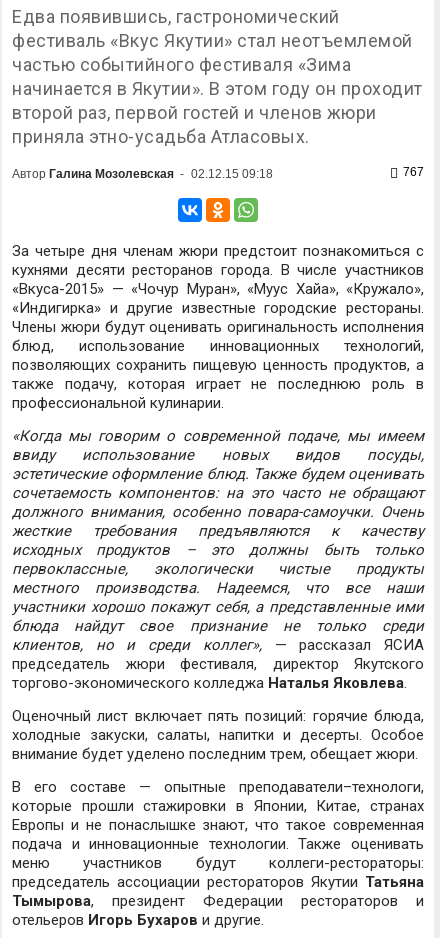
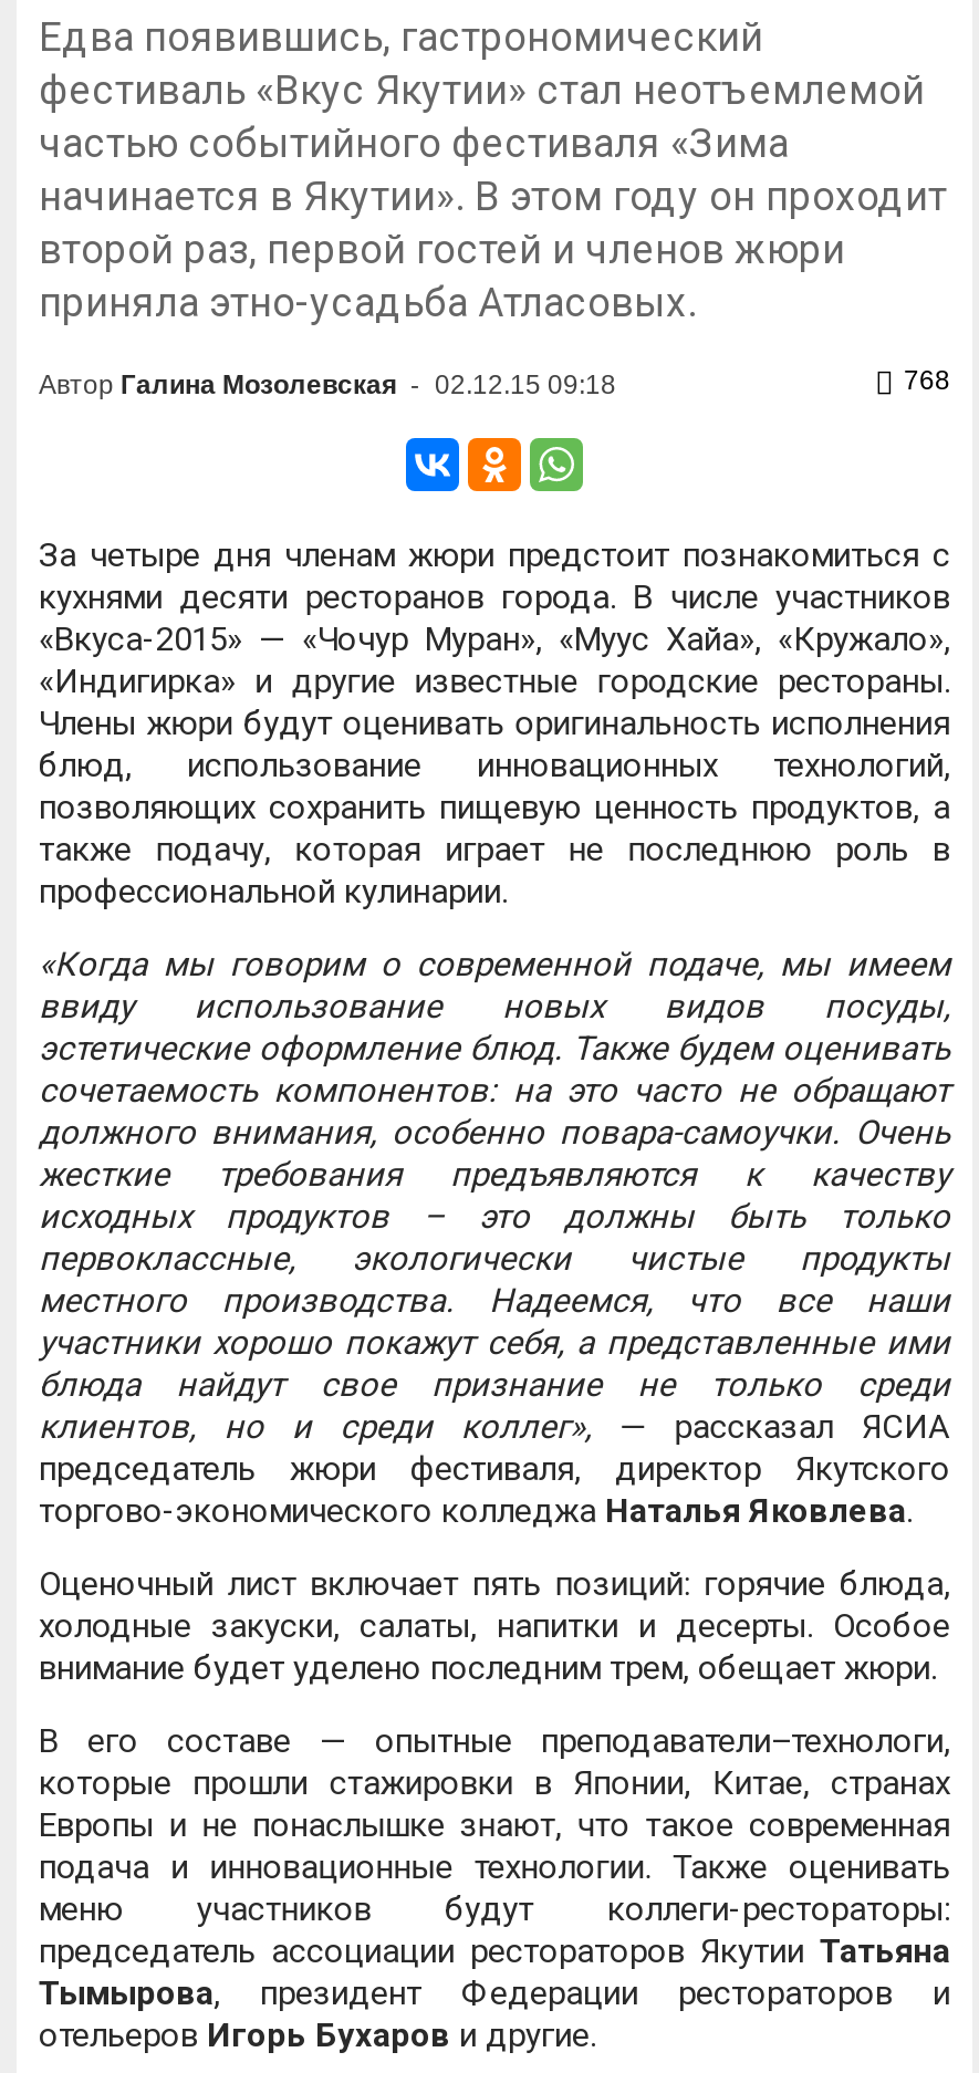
[403,165,424,179] 767 -> [904,365,950,396] 768

